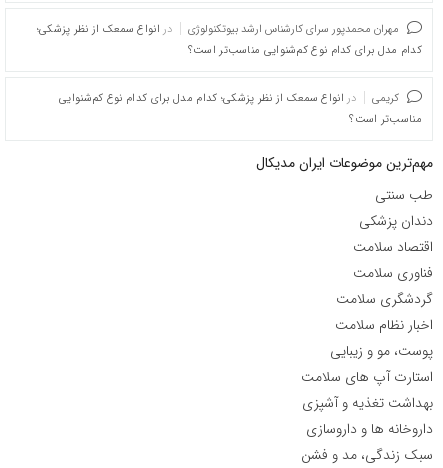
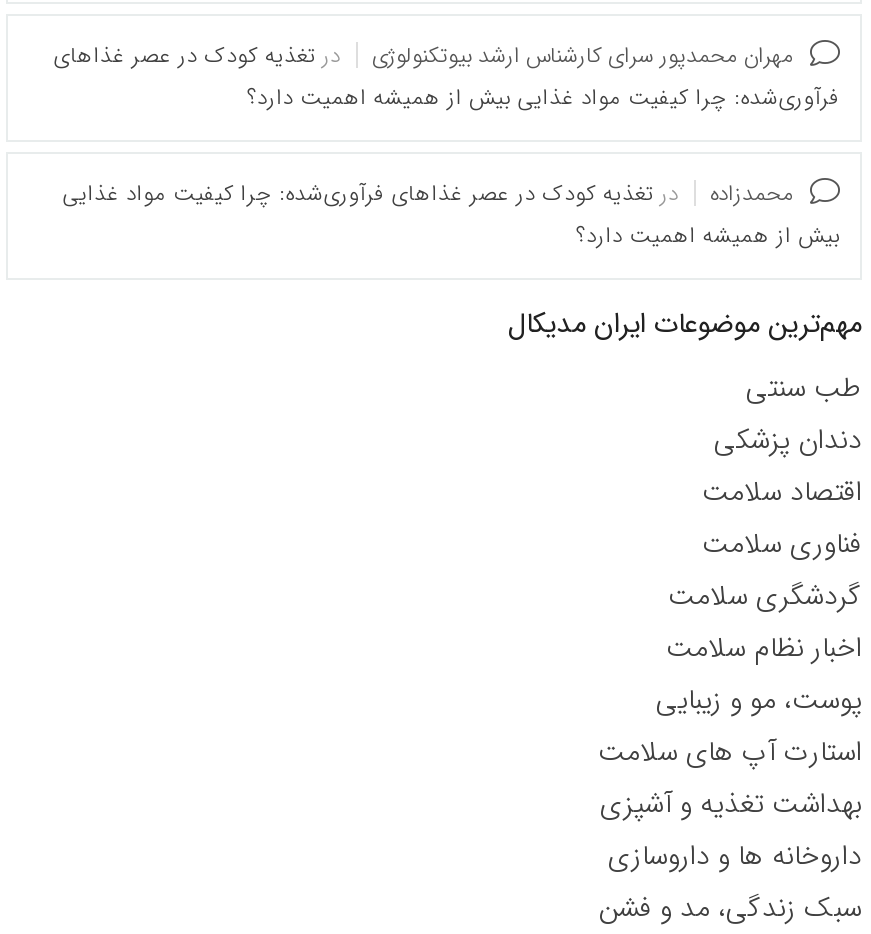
[37,21,422,59] در انواع سمعک از نظر پزشکی؛ | کدام مدل برای کدام نوع کم‌شنوایی مناسب‌تر است؟ -> [54,40,840,116] در تغذیه کودک در عصر غذاهای | فرآوری‌شده: چرا کیفیت مواد غذایی بیش از همیشه اهمیت دارد؟
[59,90,422,128] کریمی | در انواع سمعک از نظر پزشکی؛ کدام مدل برای کدام نوع کم‌شنوایی | مناسب‌تر است؟ -> [62,178,840,254] محمدزاده | در تغذیه کودک در عصر غذاهای فرآوری‌شده: چرا کیفیت مواد غذایی | بیش از همیشه اهمیت دارد؟

